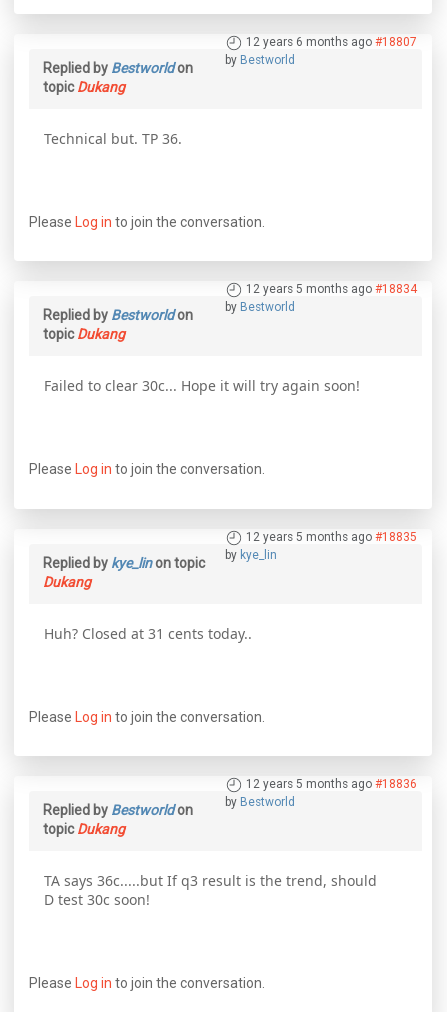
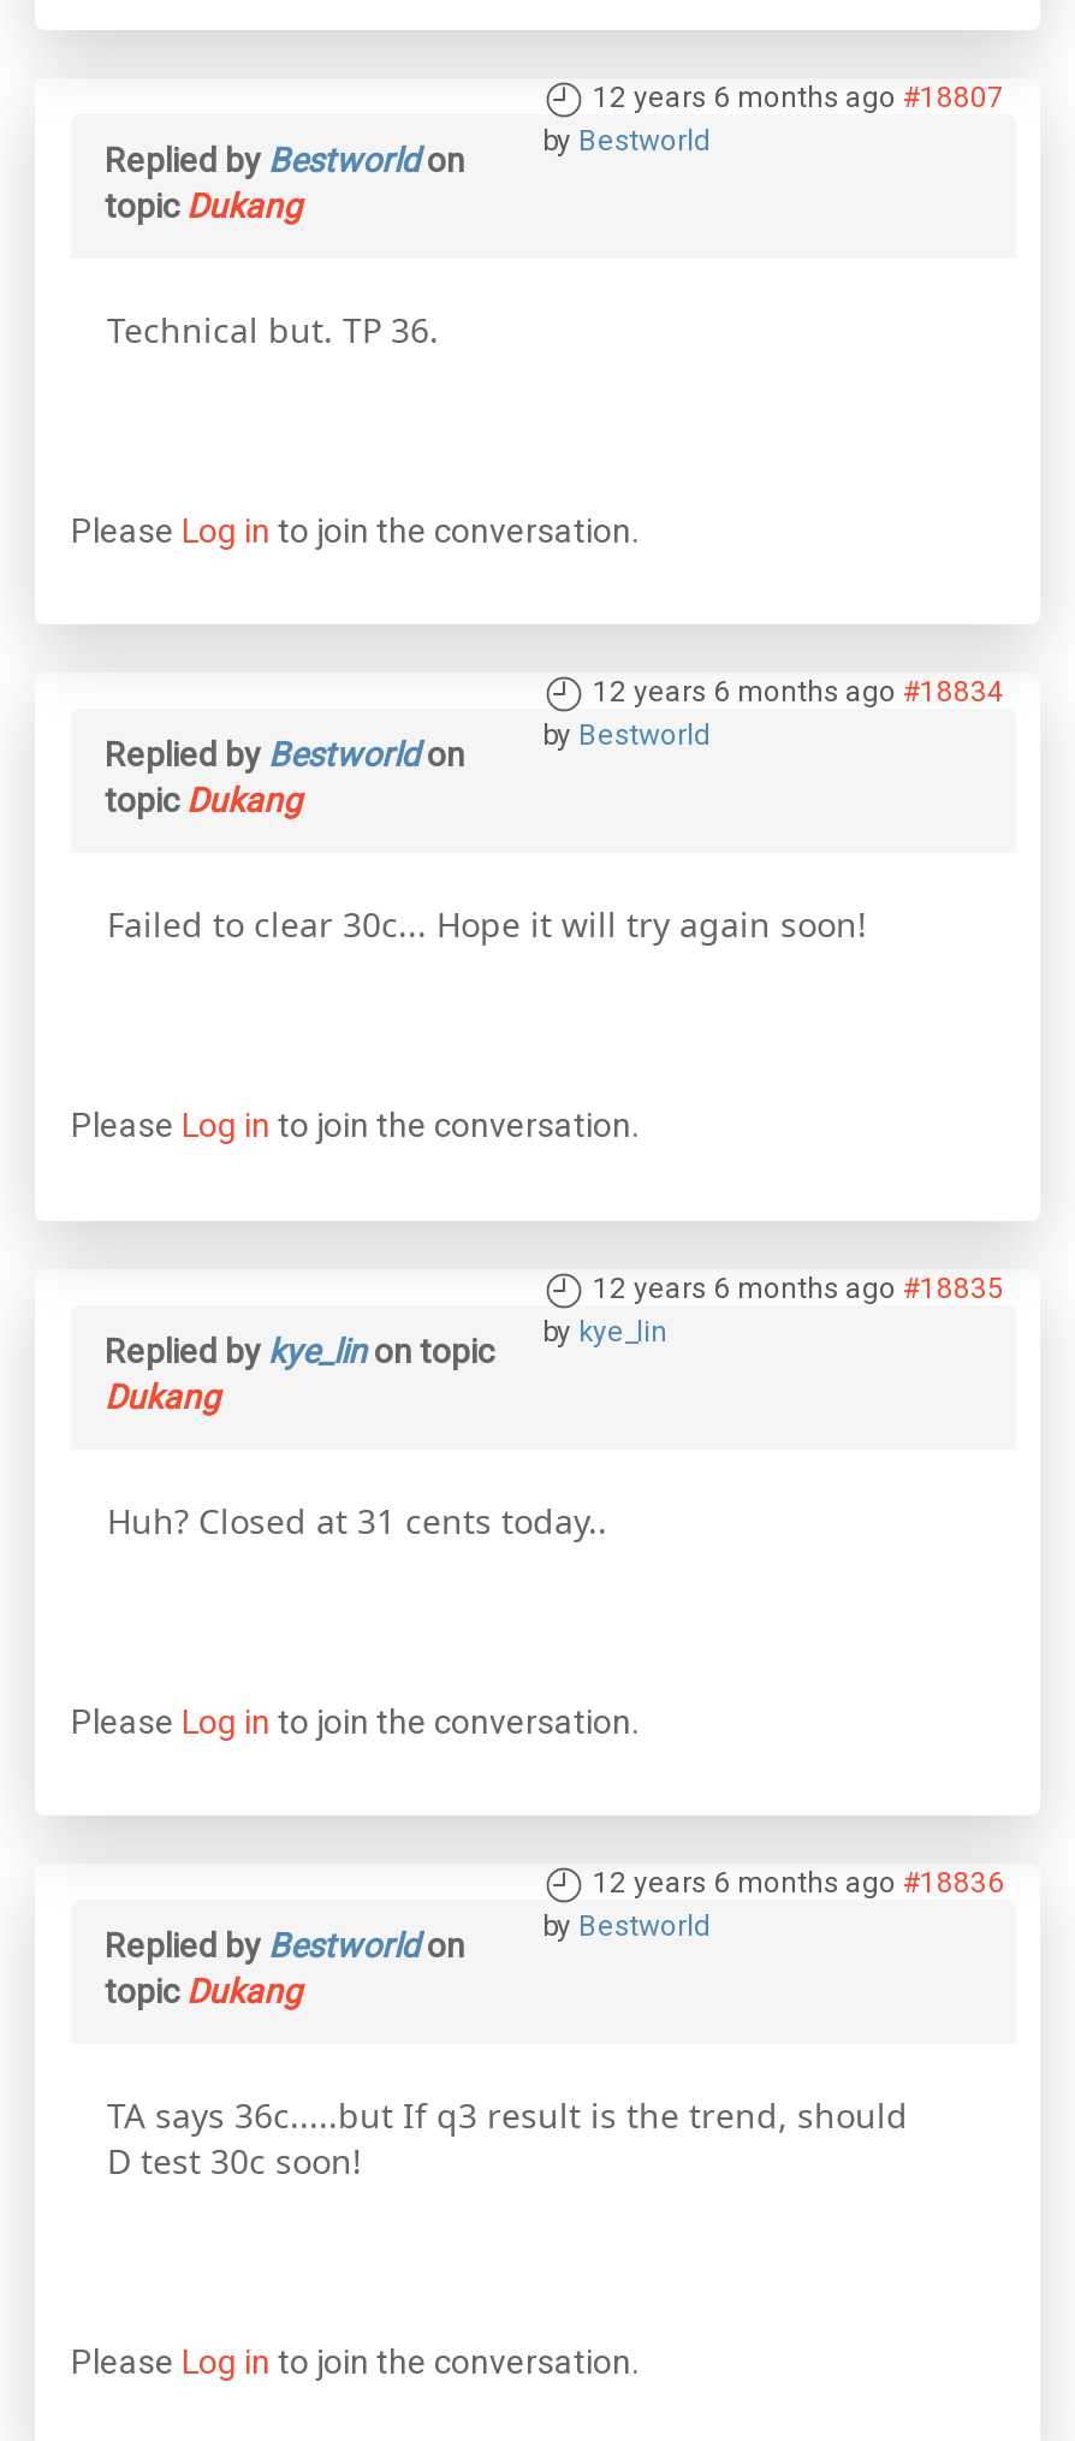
[246,282,417,296] 12 years 5 months ago #18834 -> [593,676,1004,710] 12 years 6 months ago #18834
[246,530,417,544] 12 years 5 months ago #18835 -> [593,1272,1004,1305] 12 years 6 months ago #18835
[246,777,417,791] 12 years 5 months ago #18836 -> [593,1867,1004,1901] 12 years 6 months ago #18836

